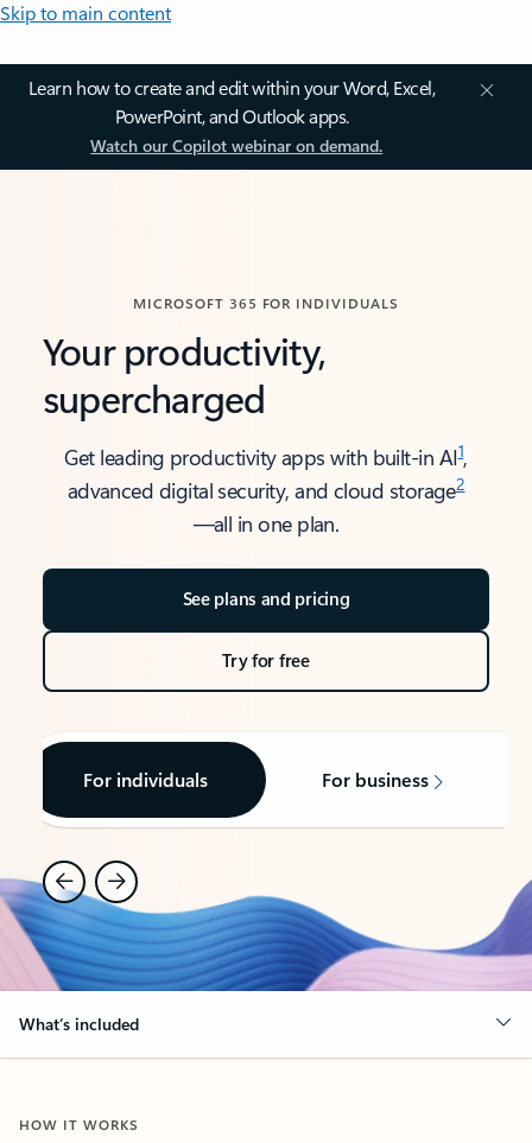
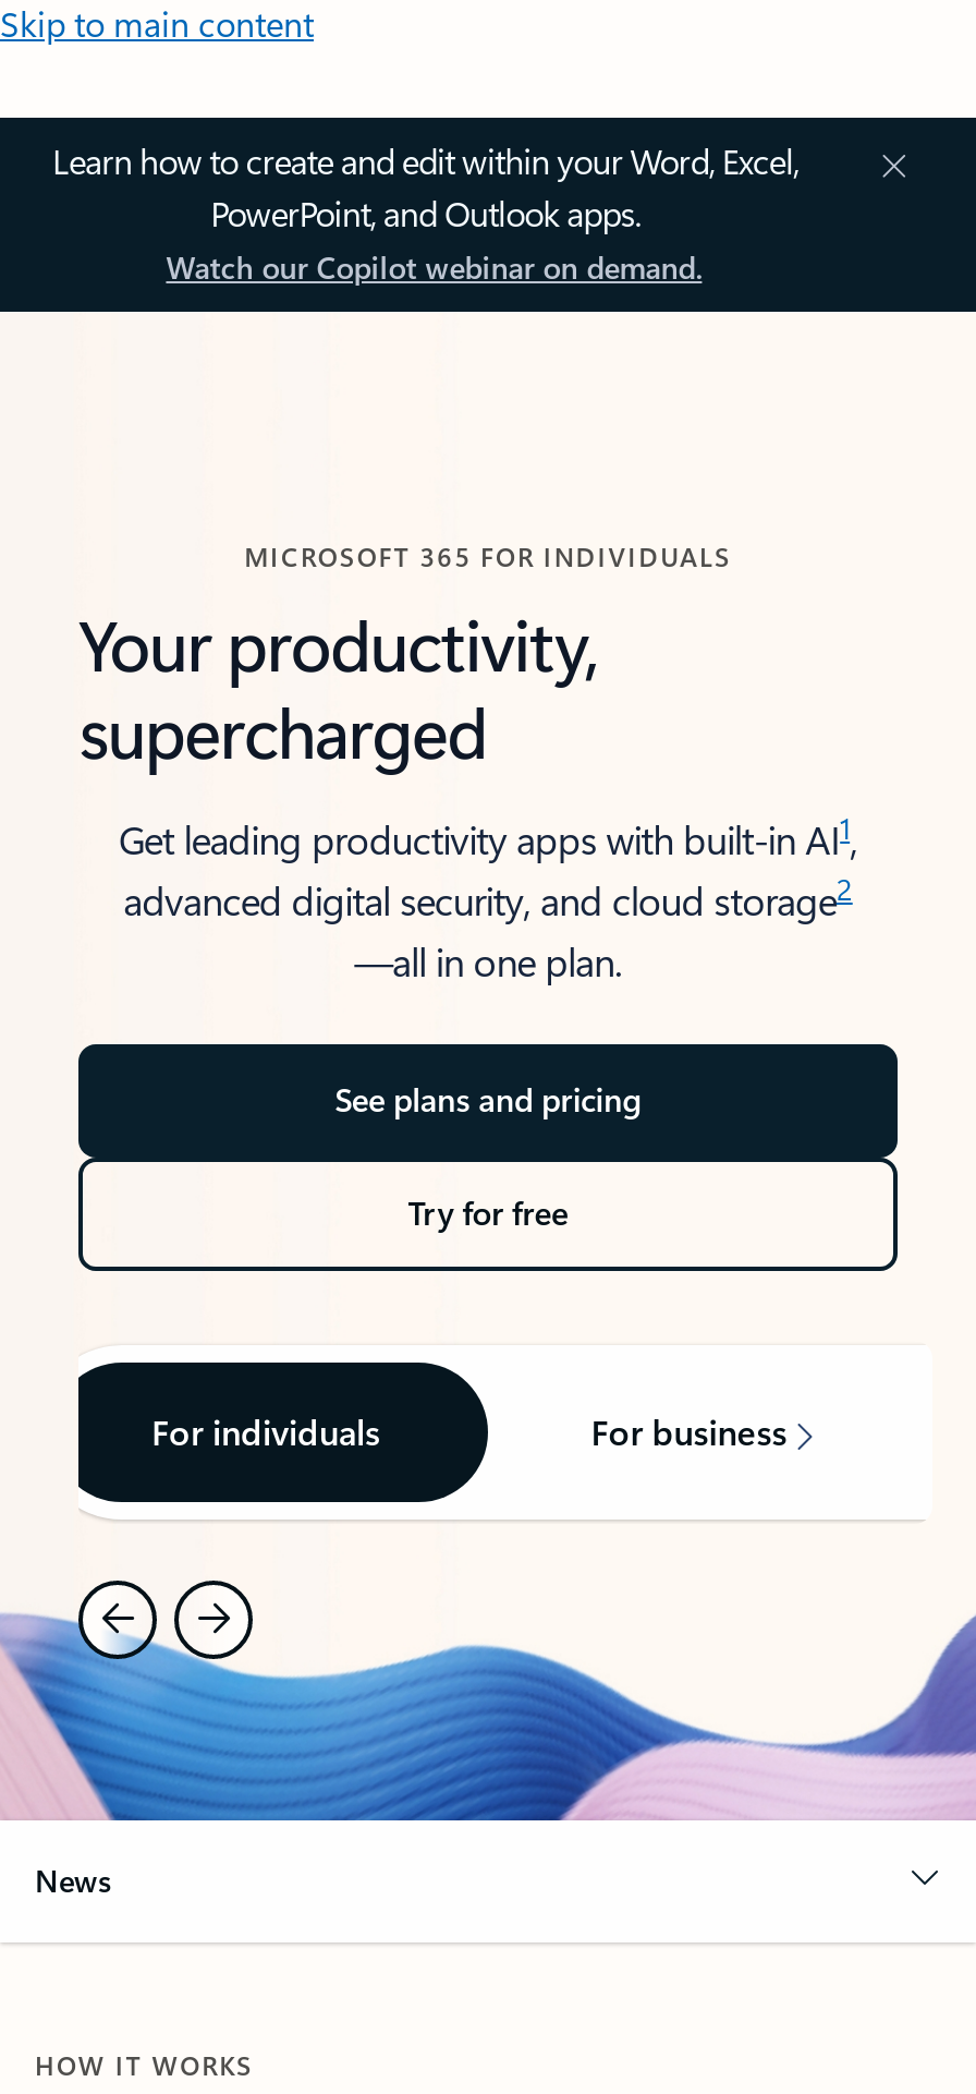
[19,1012,139,1035] What’s included -> [35,1860,111,1901] News

